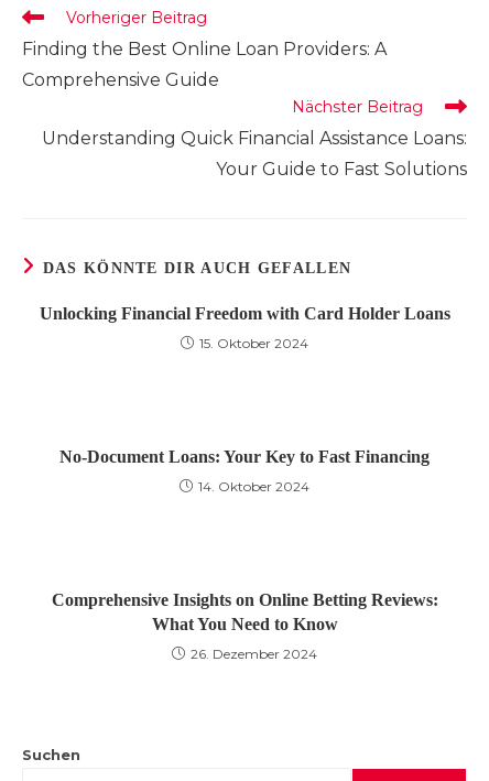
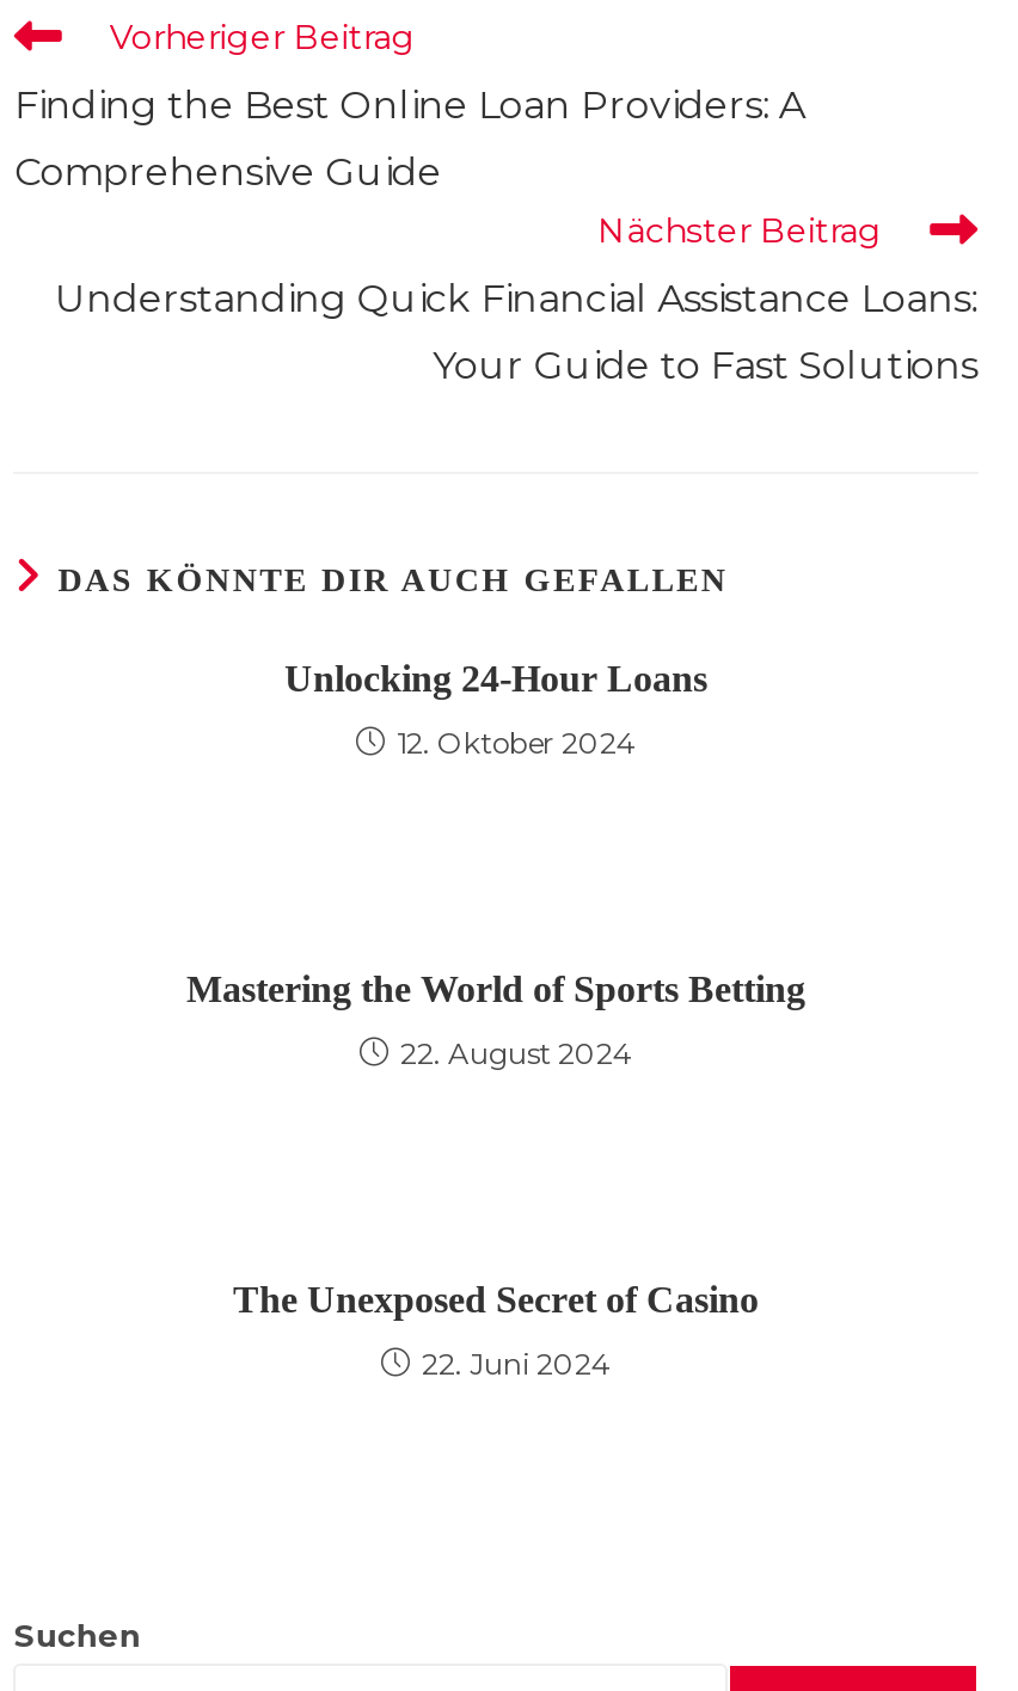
[39,304,450,323] Unlocking Financial Freedom with Card Holder Loans -> [284,658,707,699] Unlocking 24-Hour Loans
[199,335,308,351] 15. Oktober 2024 -> [397,725,636,761] 12. Oktober 2024
[59,447,430,466] No-Document Loans: Your Key to Fast Financing -> [186,969,805,1009] Mastering the World of Sports Betting
[198,478,309,495] 14. Oktober 2024 -> [400,1035,632,1071] 22. August 2024
[51,590,438,633] Comprehensive Insights on Online Betting Reviews: | What You Need to Know -> [233,1279,759,1320] The Unexposed Secret of Casino
[191,646,317,662] 26. Dezember 2024 -> [422,1346,611,1382] 22. Juni 2024

